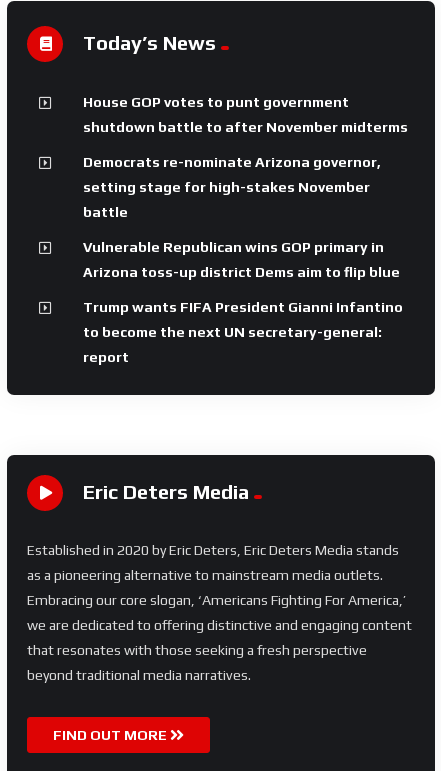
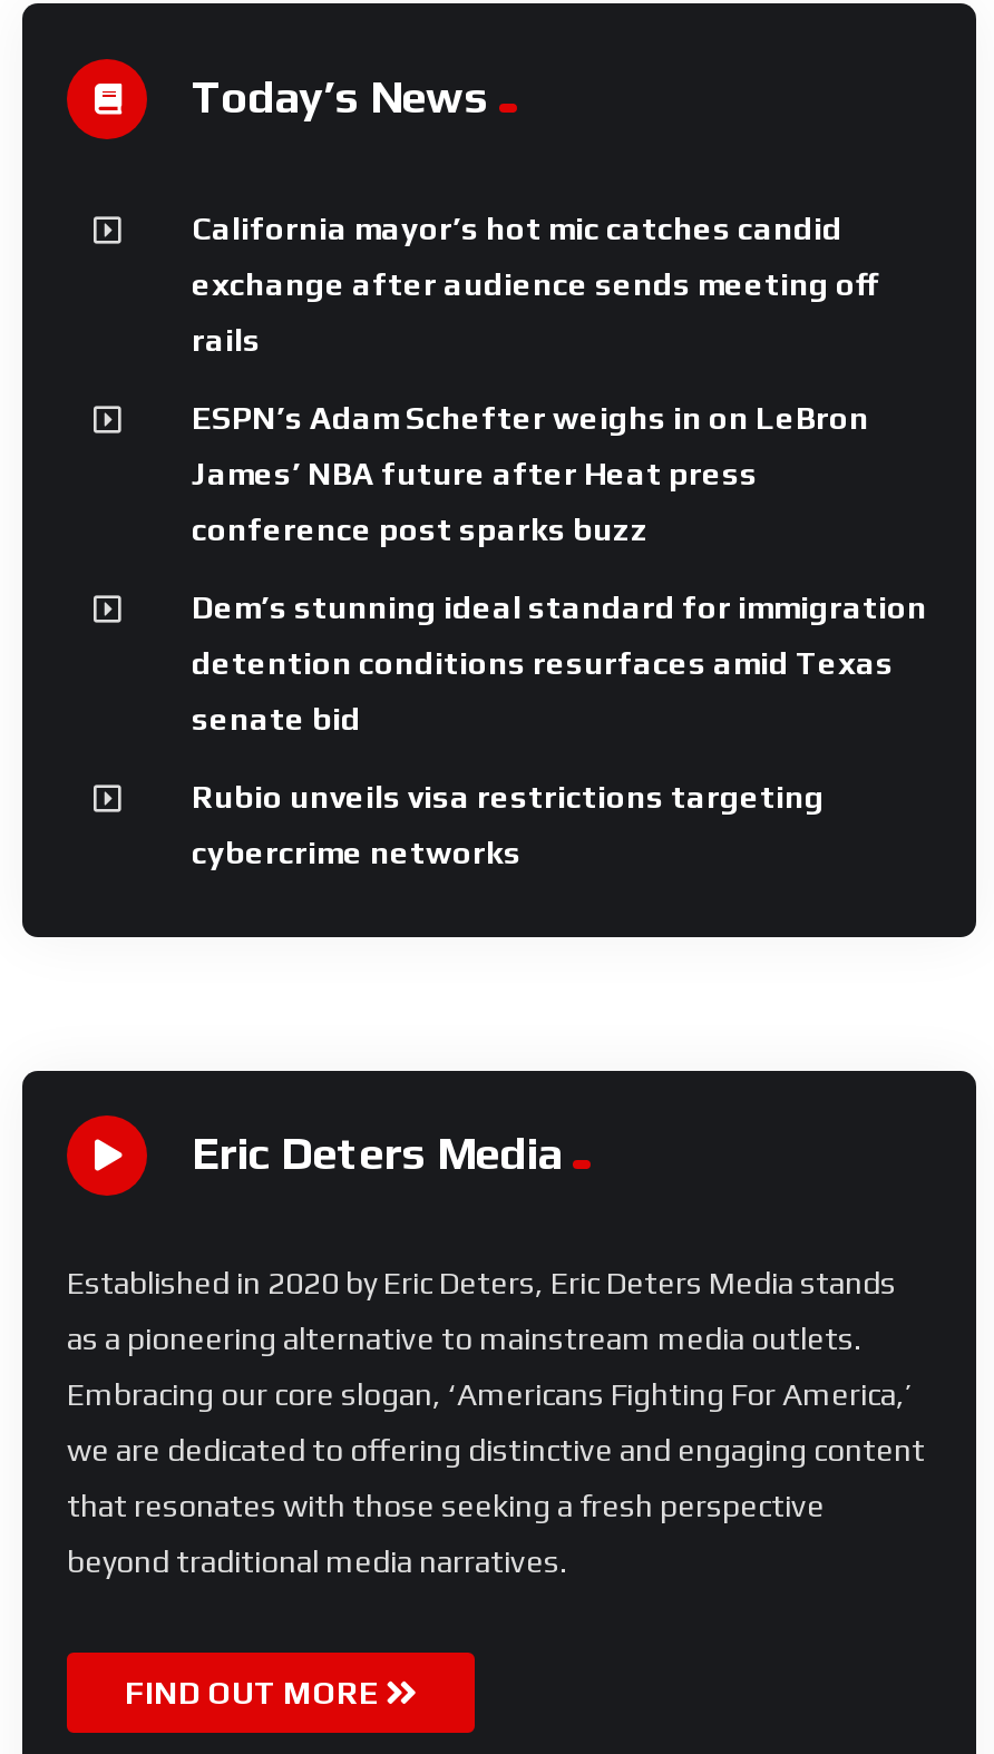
[83,94,408,365] House GOP votes to punt government | shutdown battle to after November midterms | Democrats re-nominate Arizona governor, | setting stage for high-stakes November | battle | Vulnerable Republican wins GOP primary in | Arizona toss-up district Dems aim to flip blue | Trump wants FIFA President Gianni Infantino | to become the next UN secretary-general: | report -> [192,209,927,869] California mayor’s hot mic catches candid | exchange after audience sends meeting off | rails | ESPN’s Adam Schefter weighs in on LeBron | James’ NBA future after Heat press | conference post sparks buzz | Dem’s stunning ideal standard for immigration | detention conditions resurfaces amid Texas | senate bid | Rubio unveils visa restrictions targeting | cybercrime networks

